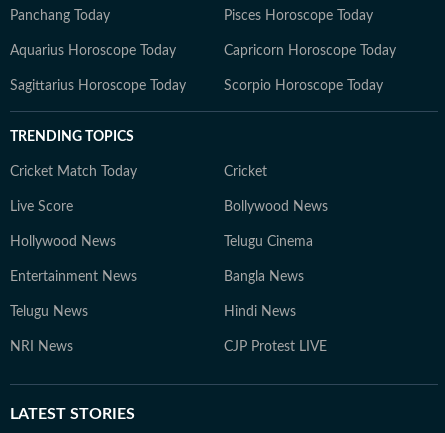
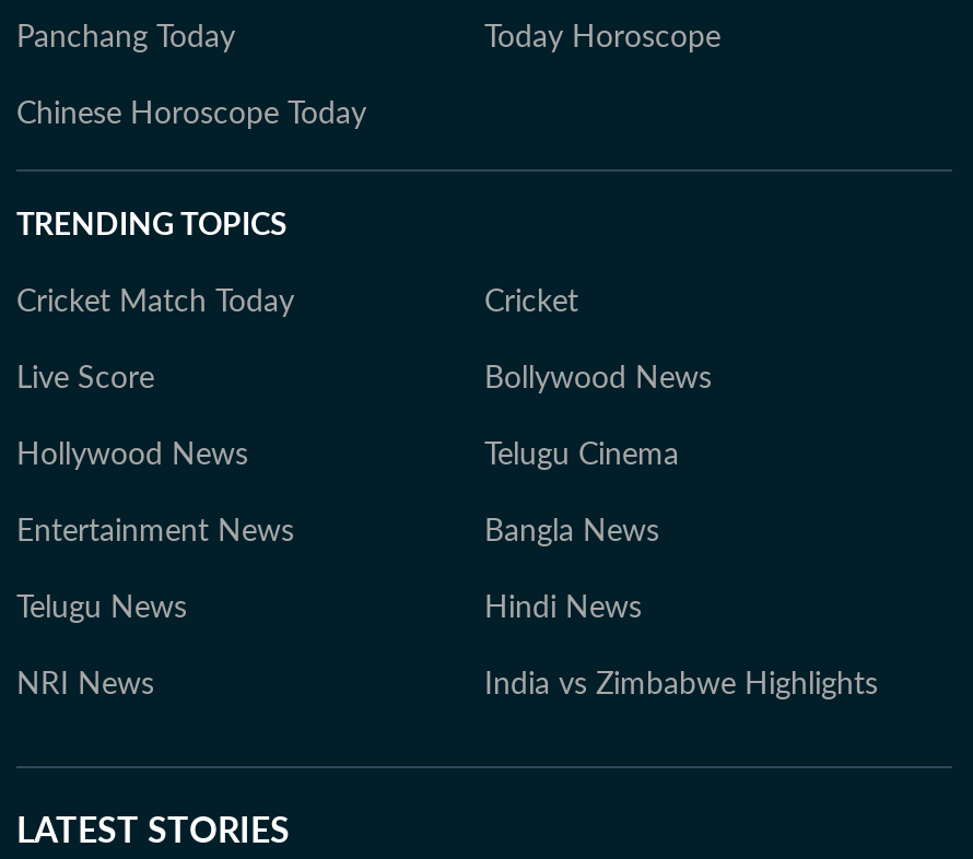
[10,9,396,93] Pisces Horoscope Today | Aquarius Horoscope Today | Capricorn Horoscope Today | Sagittarius Horoscope Today | Scorpio Horoscope Today -> [16,23,720,130] Today Horoscope | Chinese Horoscope Today
[224,340,327,354] CJP Protest LIVE -> [484,670,878,701] India vs Zimbabwe Highlights

